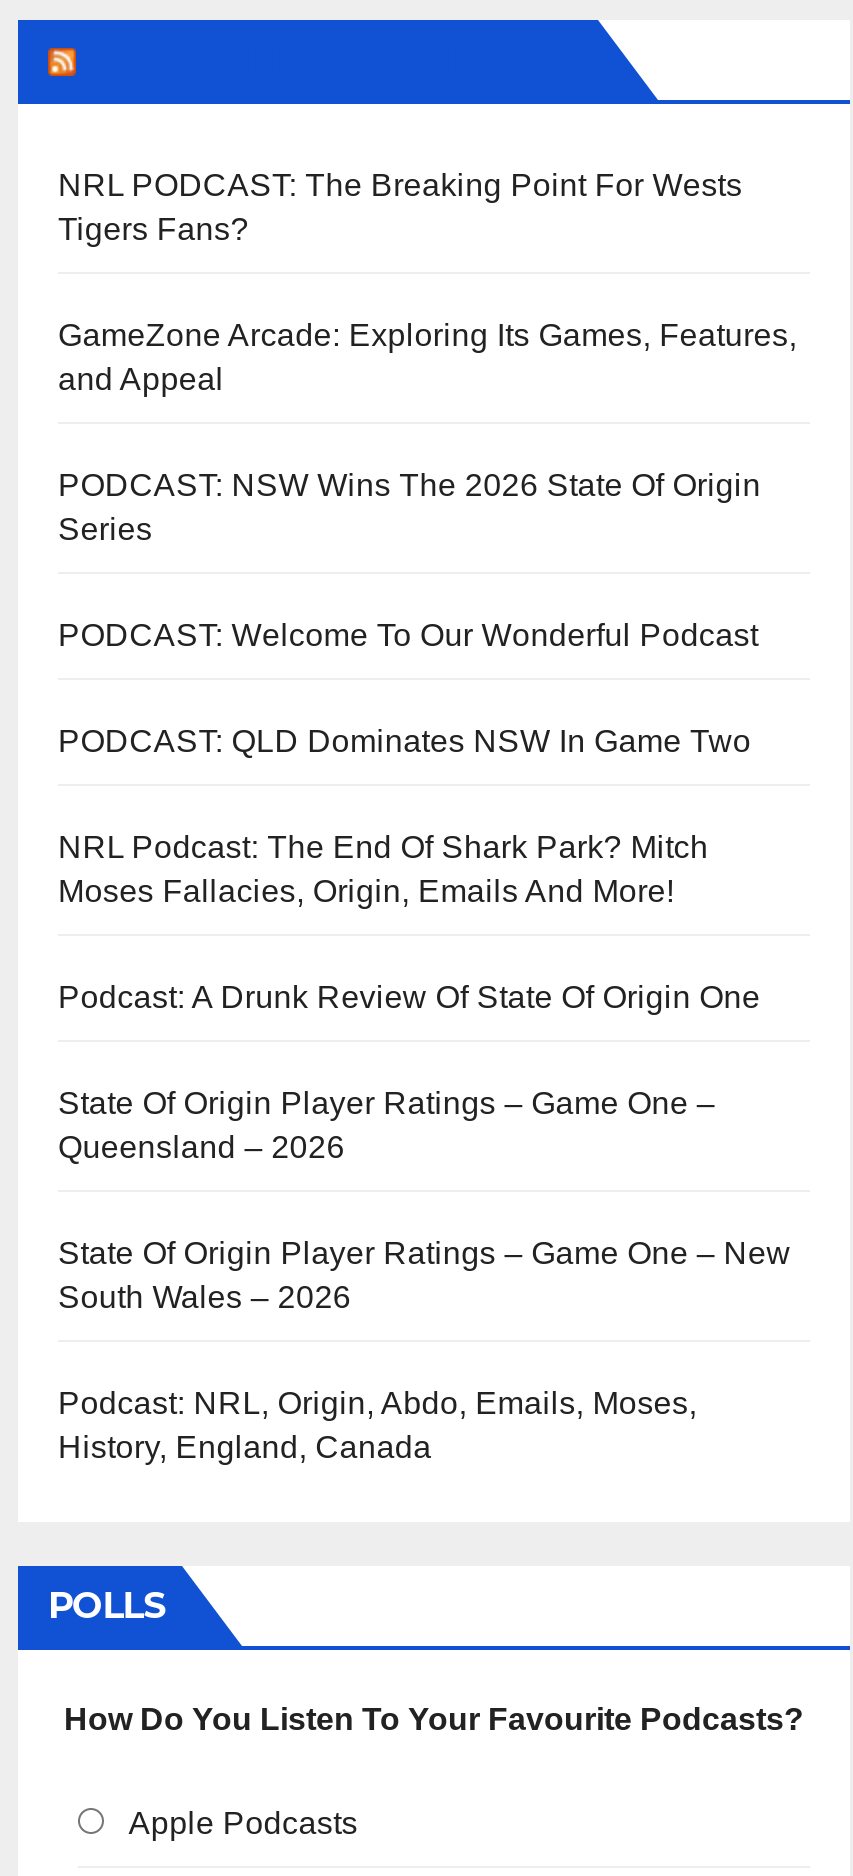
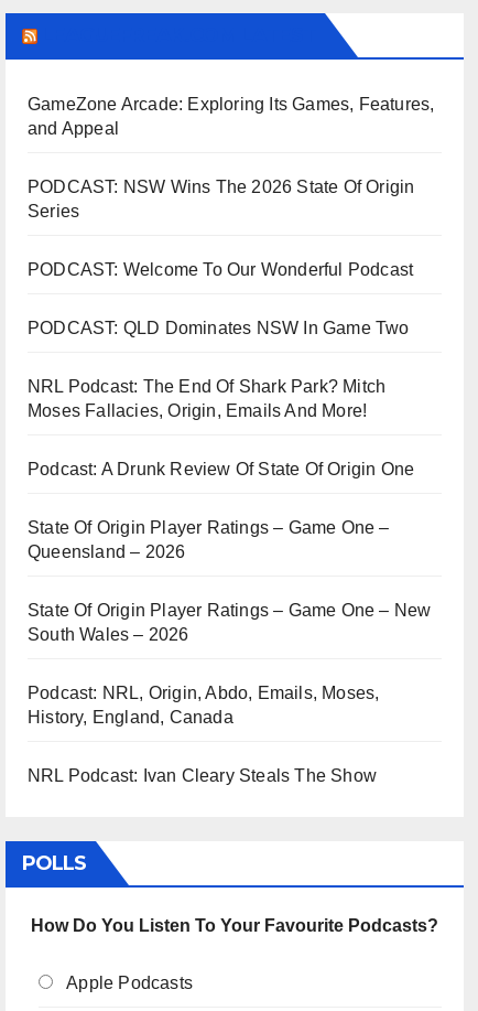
[58,168,742,246] NRL PODCAST: The Breaking Point For Wests | Tigers Fans? -> none
moved [58,318,797,1464] -> [28,95,434,727]: GameZone Arcade: Exploring Its Games, Features, | and Appeal | PODCAST: NSW Wins The 2026 State Of Origin | ... | Podcast: NRL, Origin, Abdo, Emails, Moses, | History, England, Canada
none -> [28,766,377,785] NRL Podcast: Ivan Cleary Steals The Show

